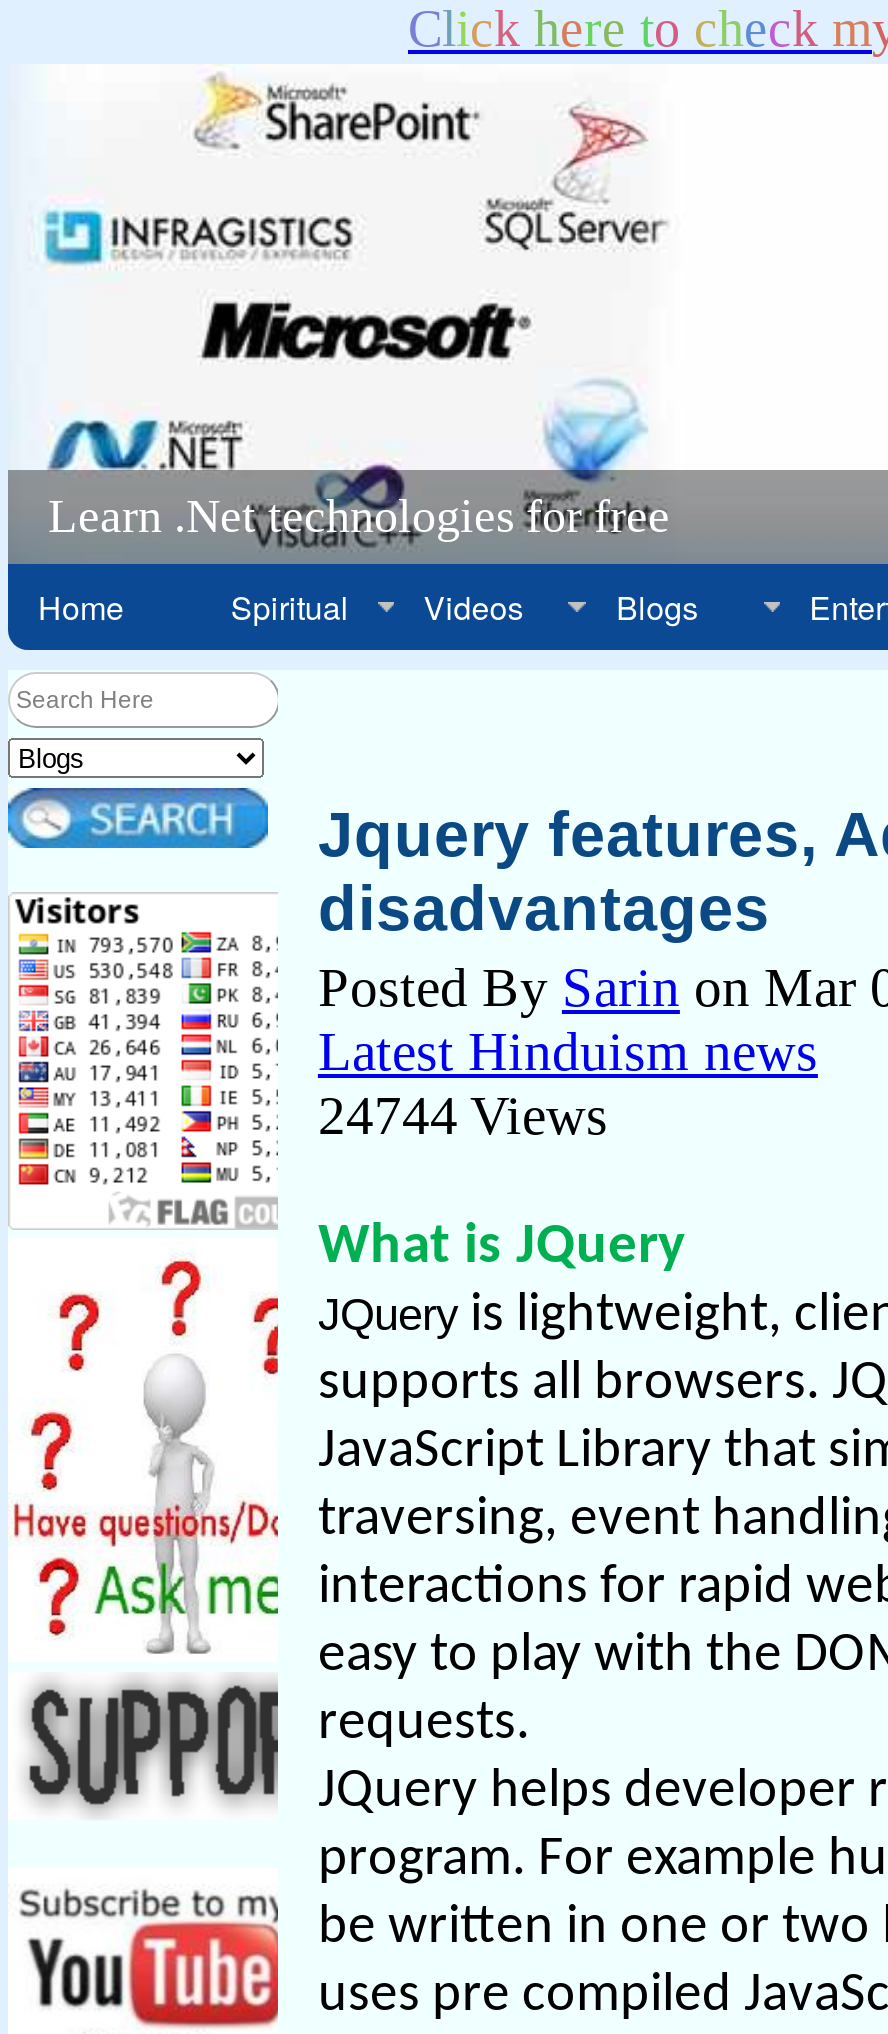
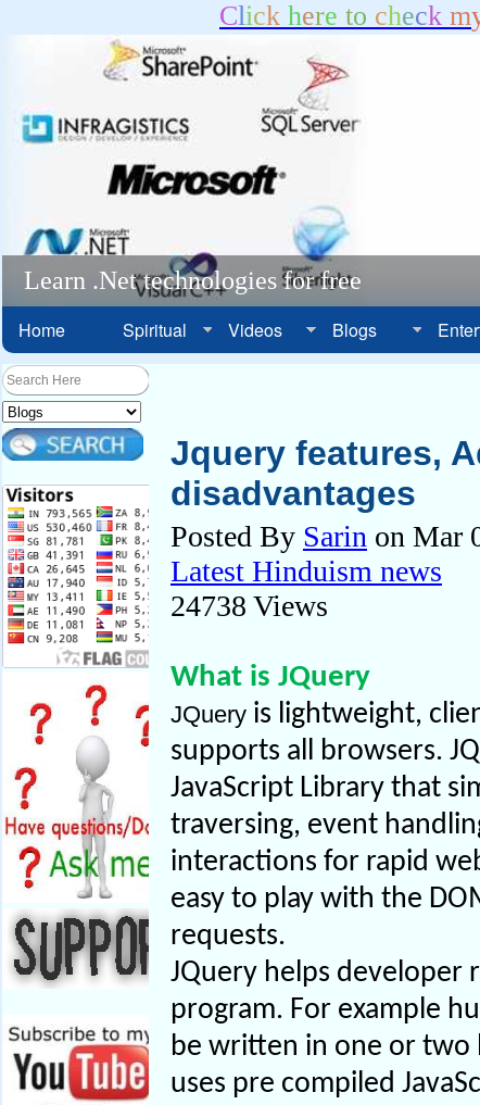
[318,1084,608,1146] 24744 Views -> [170,589,328,623] 24738 Views

